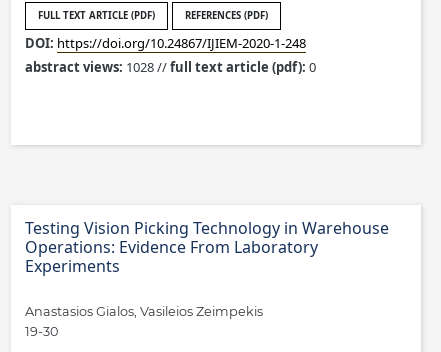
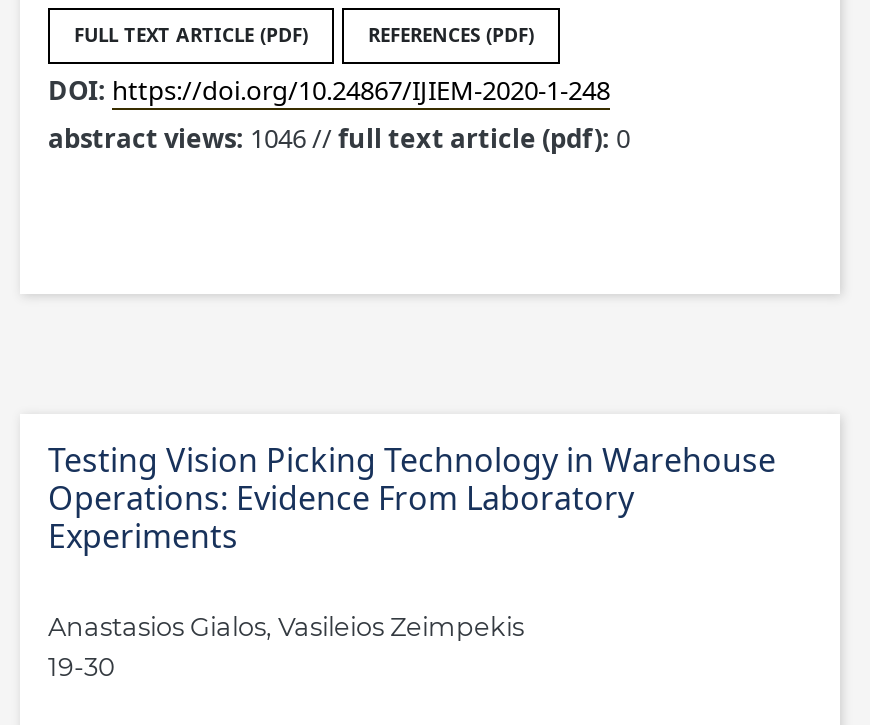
[25,57,316,75] abstract views: 1028 // full text article (pdf): 0 -> [48,119,630,155] abstract views: 1046 // full text article (pdf): 0

